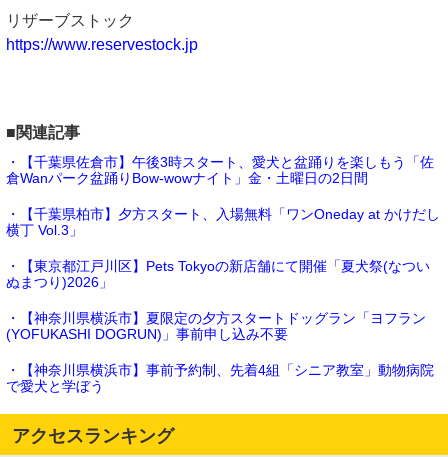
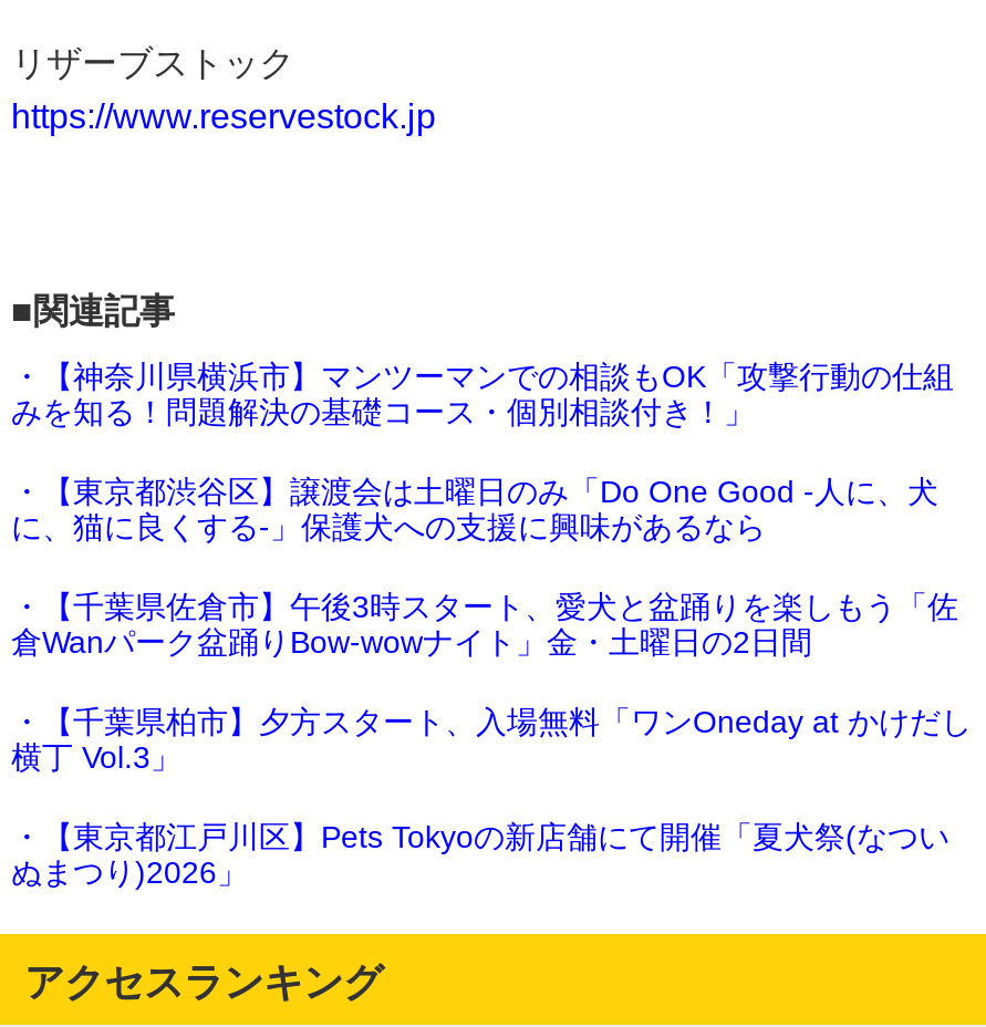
none -> [11,358,954,544] ・【神奈川県横浜市】マンツーマンでの相談もOK「攻撃行動の仕組 | みを知る！問題解決の基礎コース・個別相談付き！」 | ・【東京都渋谷区】譲渡会は土曜日のみ「Do One Good -人に、犬 | に、猫に良くする-」保護犬への支援に興味があるなら
moved [6,154,440,290] -> [11,588,972,889]: ・【千葉県佐倉市】午後3時スタート、愛犬と盆踊りを楽しもう「佐 | 倉Wanパーク盆踊りBow-wowナイト」金・土曜日の2日間 | ・【千葉県柏市】夕方スタート、入場無料「ワンOneday at かけだし | 横丁 Vol.3」 | ・【東京都江戸川区】Pets Tokyoの新店舗にて開催「夏犬祭(なつい | ぬまつり)2026」
[6,310,434,394] ・【神奈川県横浜市】夏限定の夕方スタートドッグラン「ヨフラン | (YOFUKASHI DOGRUN)」事前申し込み不要 | ・【神奈川県横浜市】事前予約制、先着4組「シニア教室」動物病院 | で愛犬と学ぼう -> none

